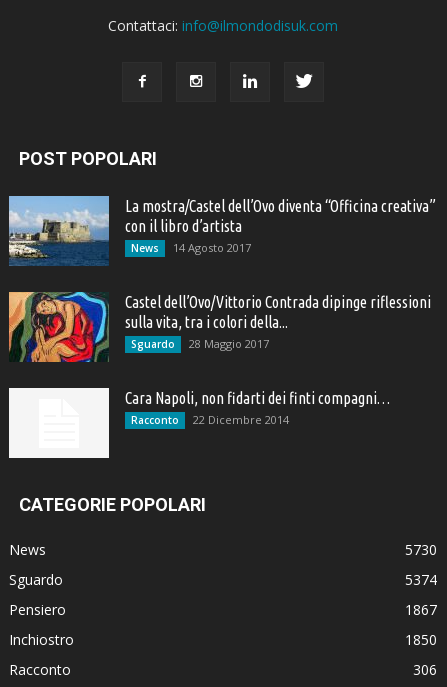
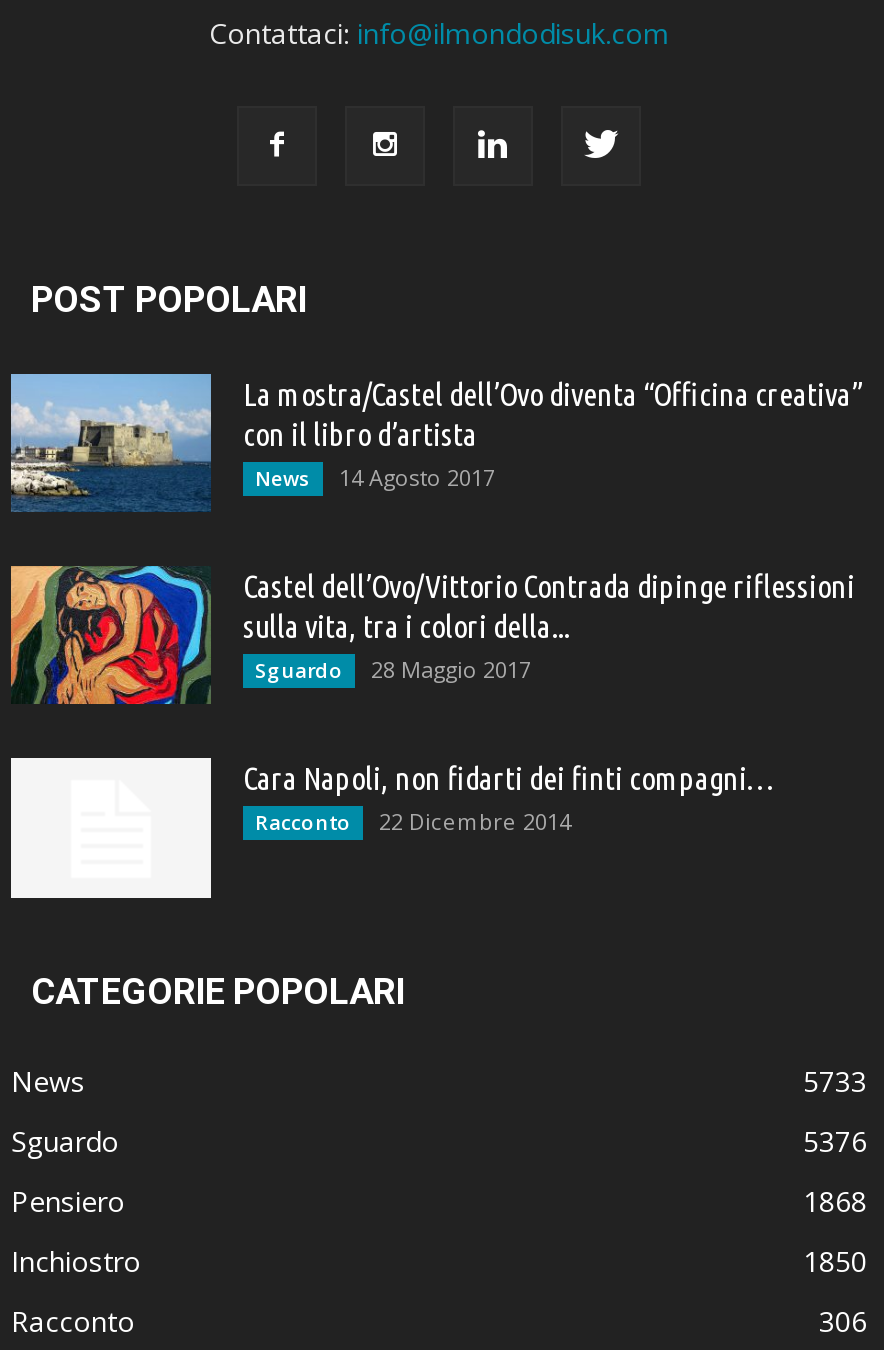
[405,540,437,559] 5730 -> [803,1062,867,1100] 5733
[405,570,437,589] 5374 -> [803,1122,867,1160] 5376
[405,600,437,619] 1867 -> [803,1182,867,1220] 1868

